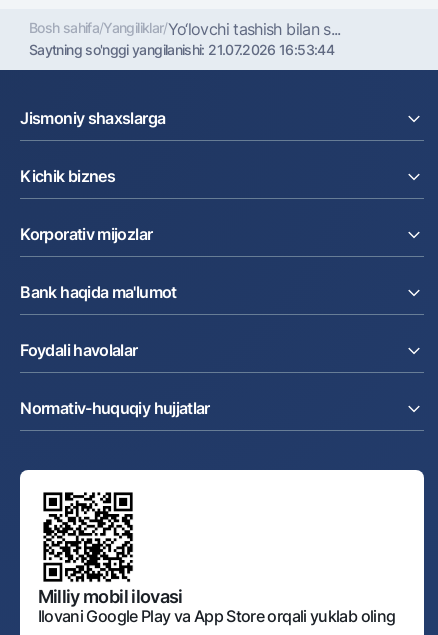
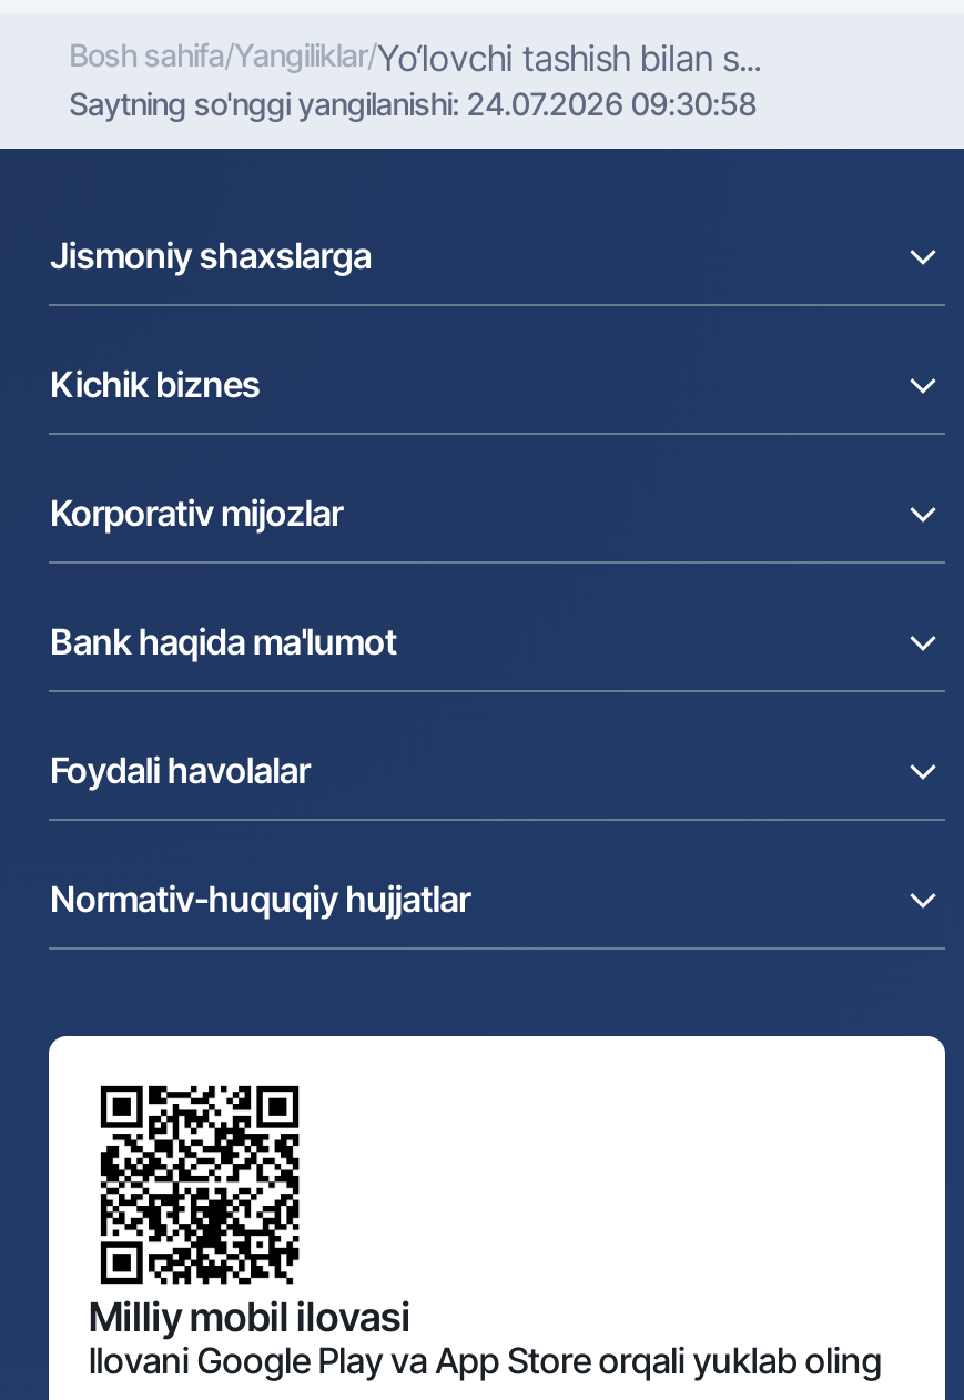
[29,41,334,58] Saytning so'nggi yangilanishi: 21.07.2026 16:53:44 -> [69,85,757,123] Saytning so'nggi yangilanishi: 24.07.2026 09:30:58

